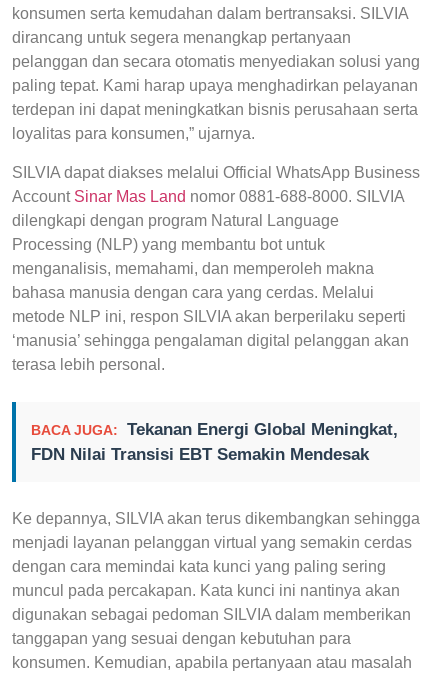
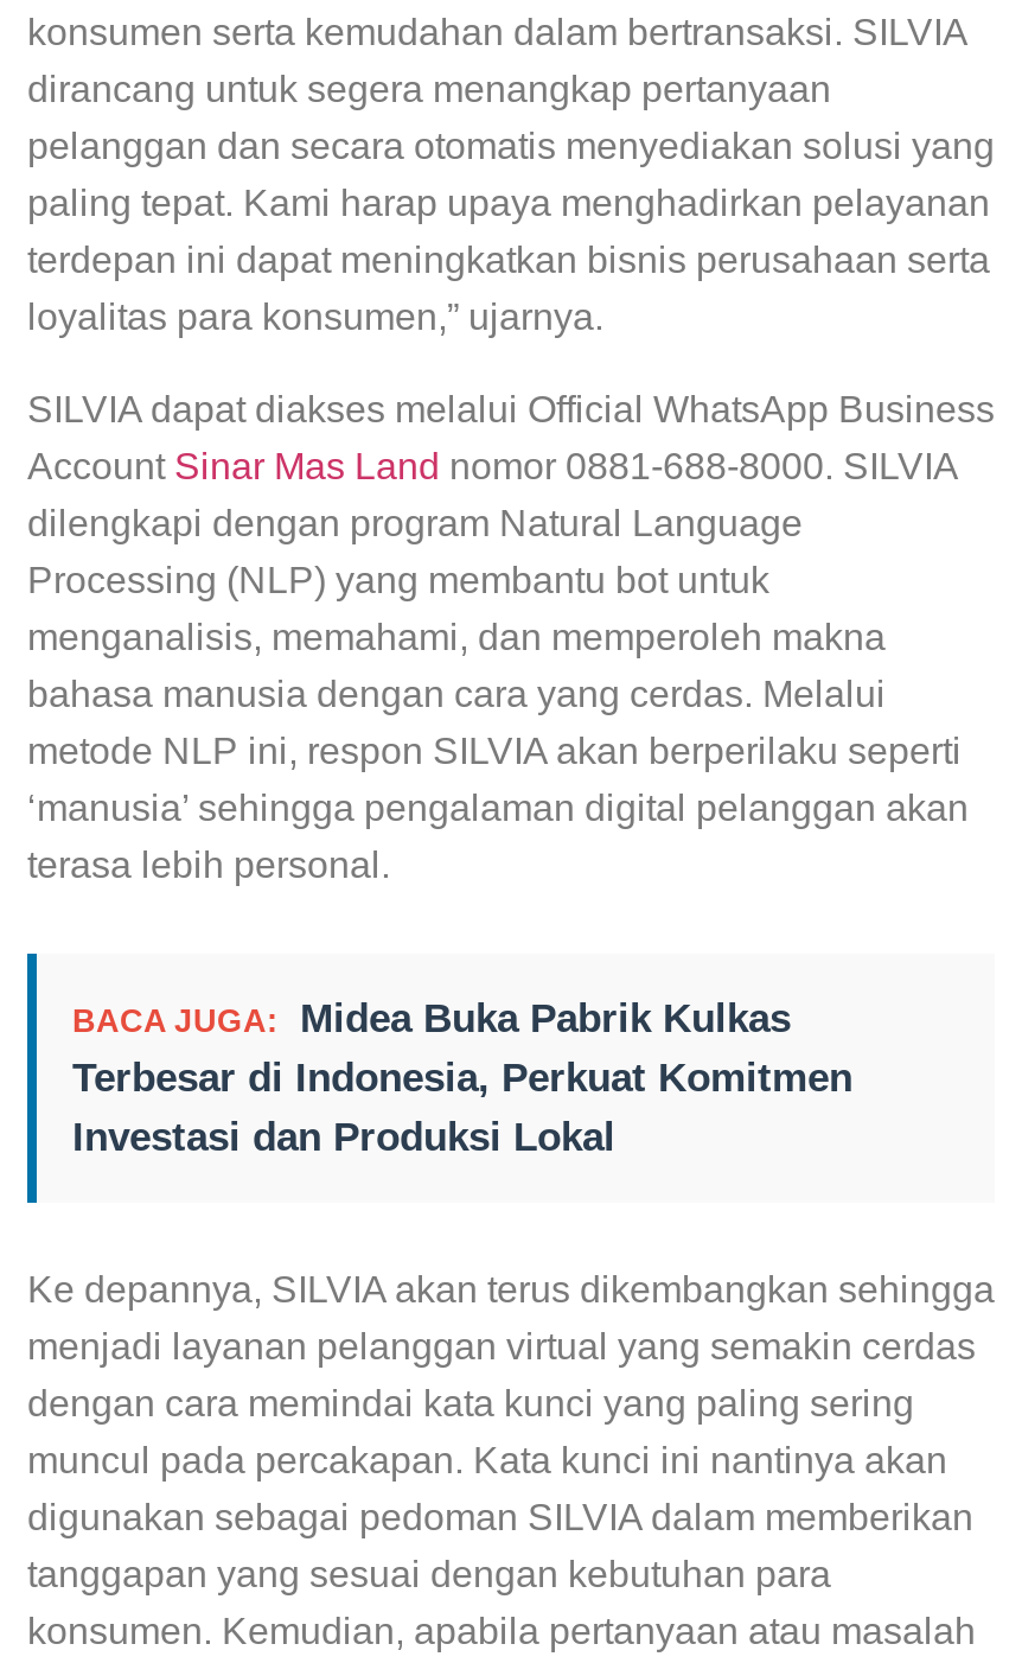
[31,420,398,464] BACA JUGA: Tekanan Energi Global Meningkat, | FDN Nilai Transisi EBT Semakin Mendesak -> [72,996,852,1159] BACA JUGA: Midea Buka Pabrik Kulkas | Terbesar di Indonesia, Perkuat Komitmen | Investasi dan Produksi Lokal

